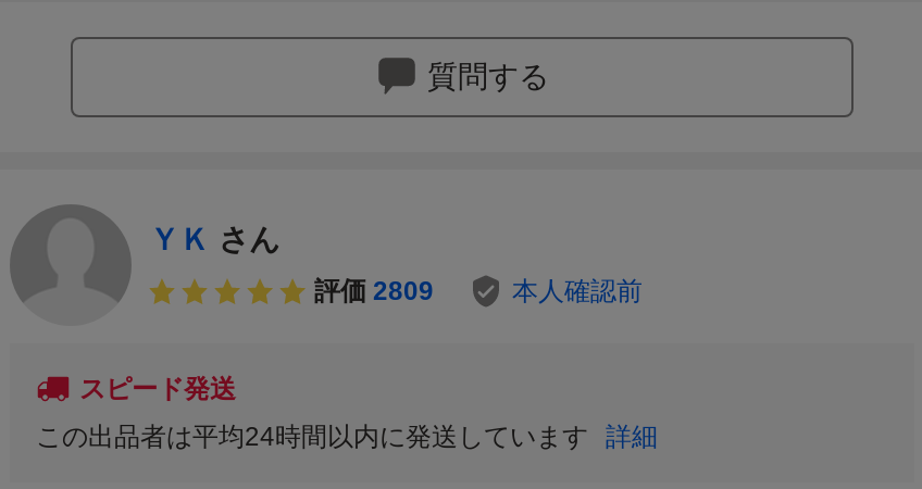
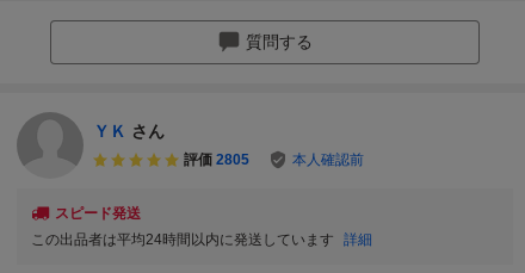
[314,277,434,307] 評価 2809 -> [184,152,249,169] 評価 2805

